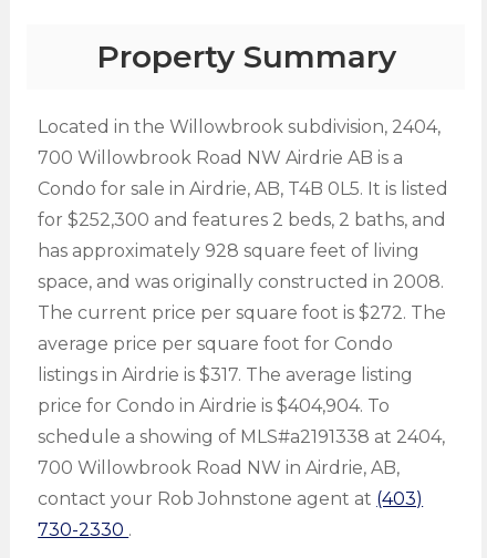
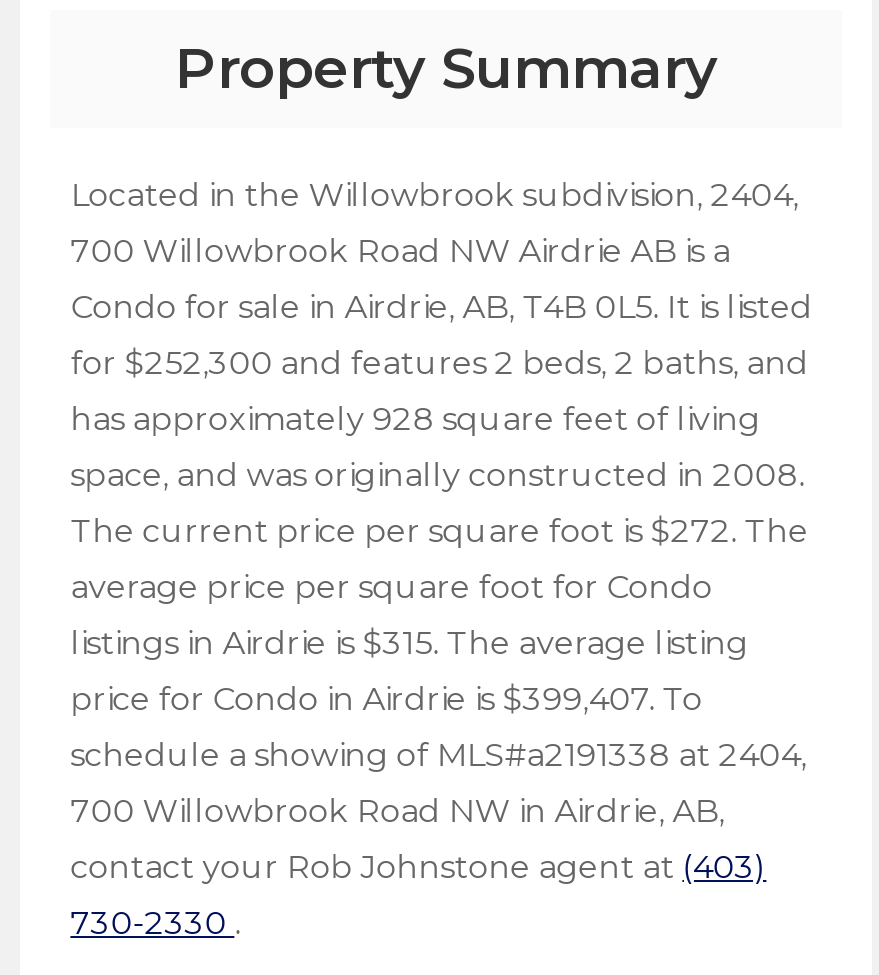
[38,364,413,385] listings in Airdrie is $317. The average listing -> [70,624,748,662] listings in Airdrie is $315. The average listing
[38,395,390,416] price for Condo in Airdrie is $404,904. To -> [70,680,702,718] price for Condo in Airdrie is $399,407. To

